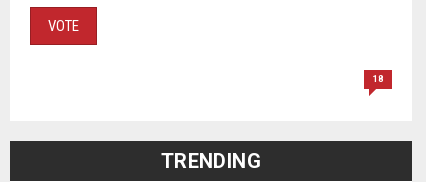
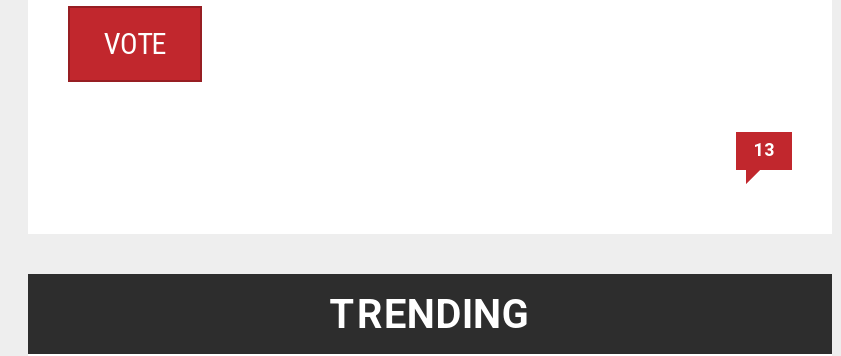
[373,72,383,85] 18 -> [754,137,774,163] 13

